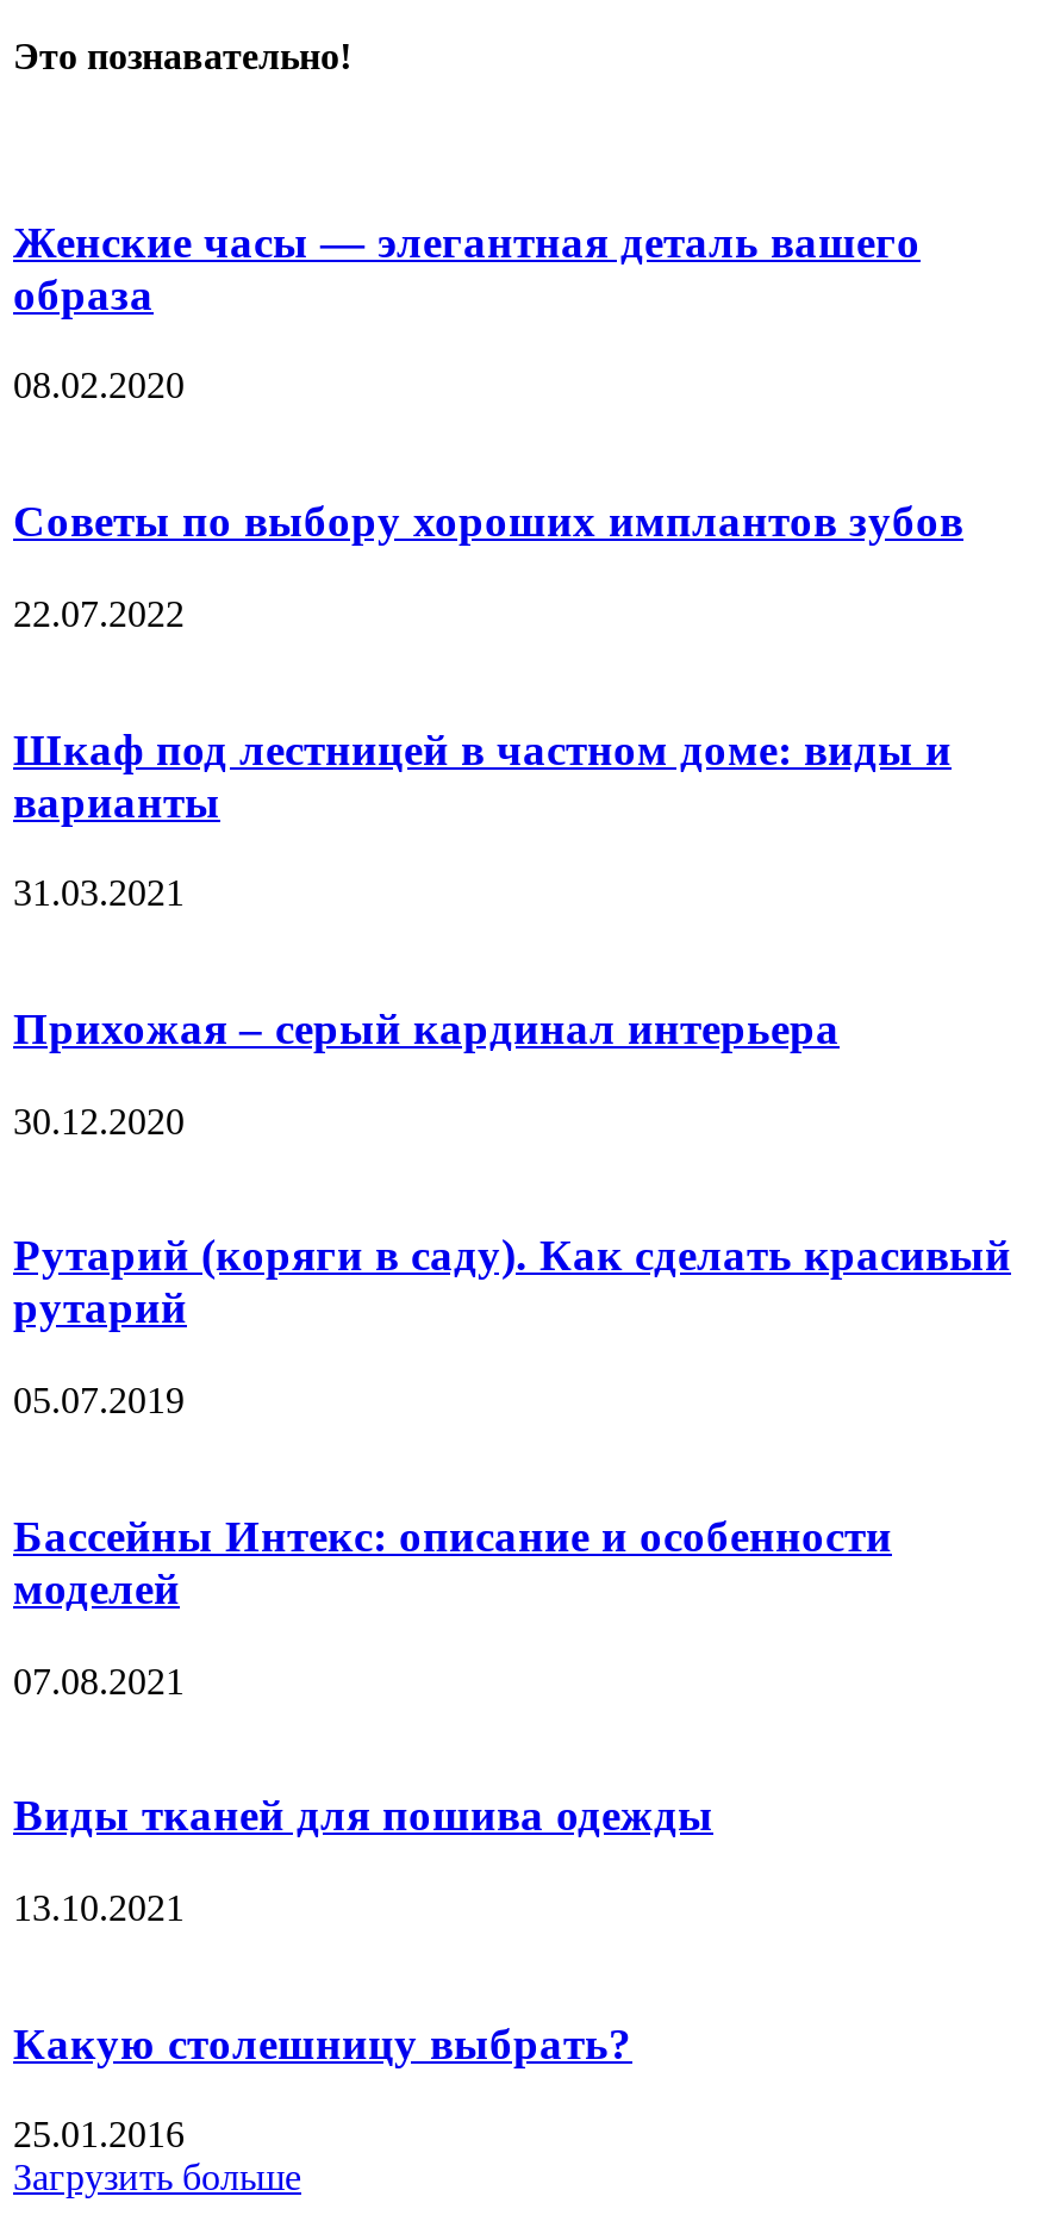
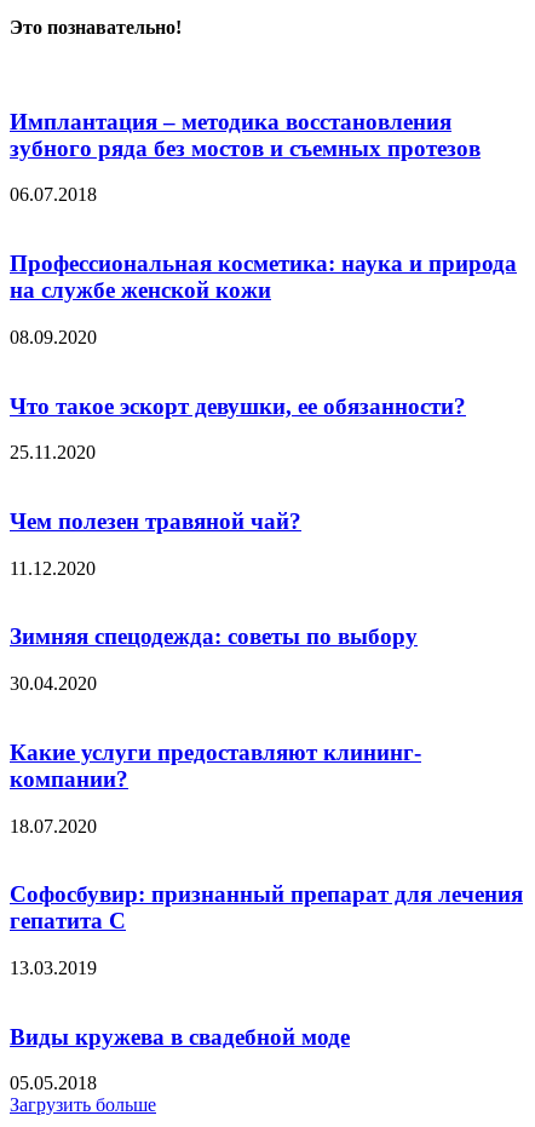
[13,216,921,318] Женские часы — элегантная деталь вашего | образа -> [10,108,481,161] Имплантация – методика восстановления | зубного ряда без мостов и съемных протезов
[13,365,185,406] 08.02.2020 -> [10,184,97,205] 06.07.2018
[13,496,963,546] Советы по выбору хороших имплантов зубов -> [10,251,517,303] Профессиональная косметика: наука и природа | на службе женской кожи
[13,593,185,633] 22.07.2022 -> [10,327,97,347] 08.09.2020
[13,723,952,826] Шкаф под лестницей в частном доме: виды и | варианты -> [10,393,466,418] Что такое эскорт девушки, ее обязанности?
[13,873,185,913] 31.03.2021 -> [10,442,96,463] 25.11.2020
[13,1003,840,1053] Прихожая – серый кардинал интерьера -> [10,508,301,534] Чем полезен травяной чай?
[13,1100,185,1141] 30.12.2020 -> [10,558,96,578] 11.12.2020
[13,1231,1011,1333] Рутарий (коряги в саду). Как сделать красивый | рутарий -> [10,624,418,649] Зимняя спецодежда: советы по выбору
[13,1380,185,1421] 05.07.2019 -> [10,673,97,694] 30.04.2020
[13,1510,892,1613] Бассейны Интекс: описание и особенности | моделей -> [10,739,421,791] Какие услуги предоставляют клининг- | компании?
[13,1660,185,1700] 07.08.2021 -> [10,815,97,836] 18.07.2020
[13,1790,713,1840] Виды тканей для пошива одежды -> [10,882,523,934] Cофосбувир: признанный препарат для лечения | гепатита С
[13,1887,185,1928] 13.10.2021 -> [10,958,97,978] 13.03.2019
[13,2018,632,2068] Какую столешницу выбрать? -> [10,1024,350,1049] Виды кружева в свадебной моде
[13,2115,185,2155] 25.01.2016 -> [10,1073,97,1094] 05.05.2018

